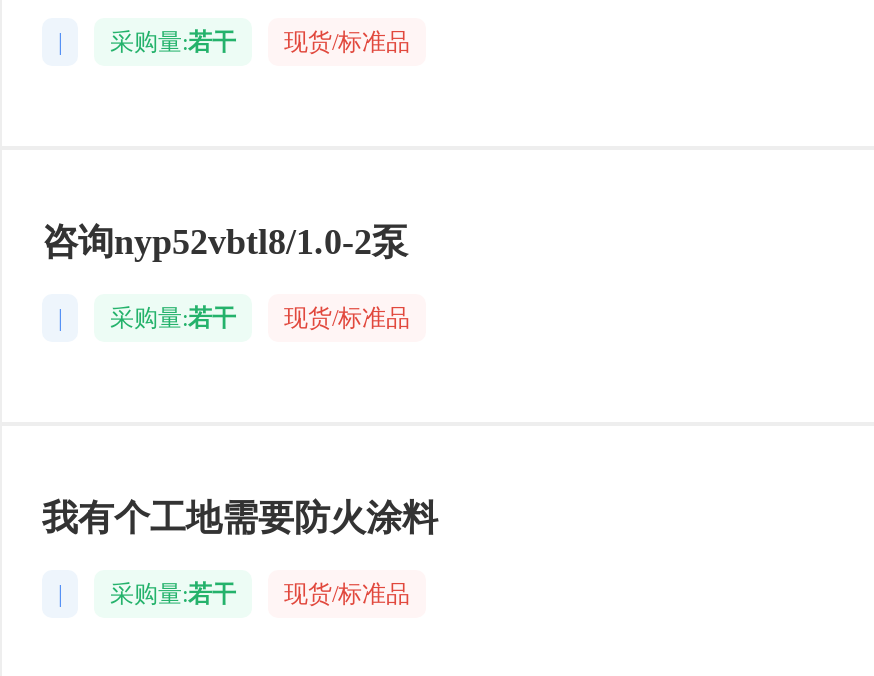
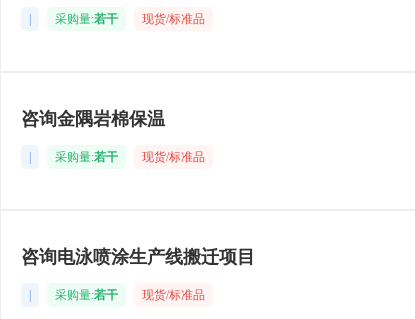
[42,222,408,262] 咨询nyp52vbtl8/1.0-2泵 -> [21,109,165,129] 咨询金隅岩棉保温
[42,498,438,538] 我有个工地需要防火涂料 -> [21,247,255,267] 咨询电泳喷涂生产线搬迁项目

